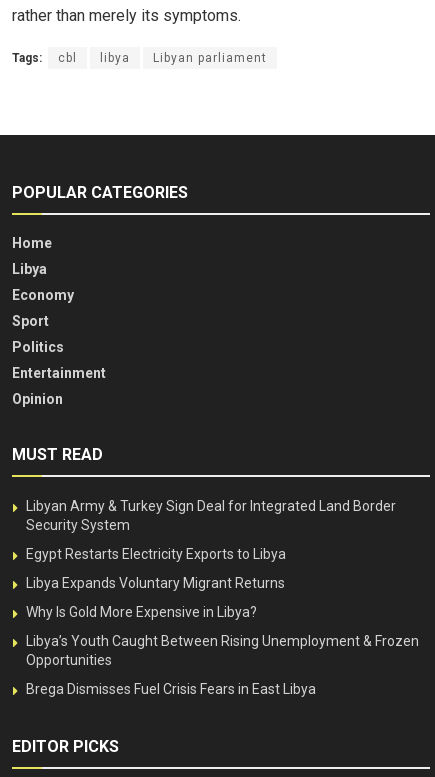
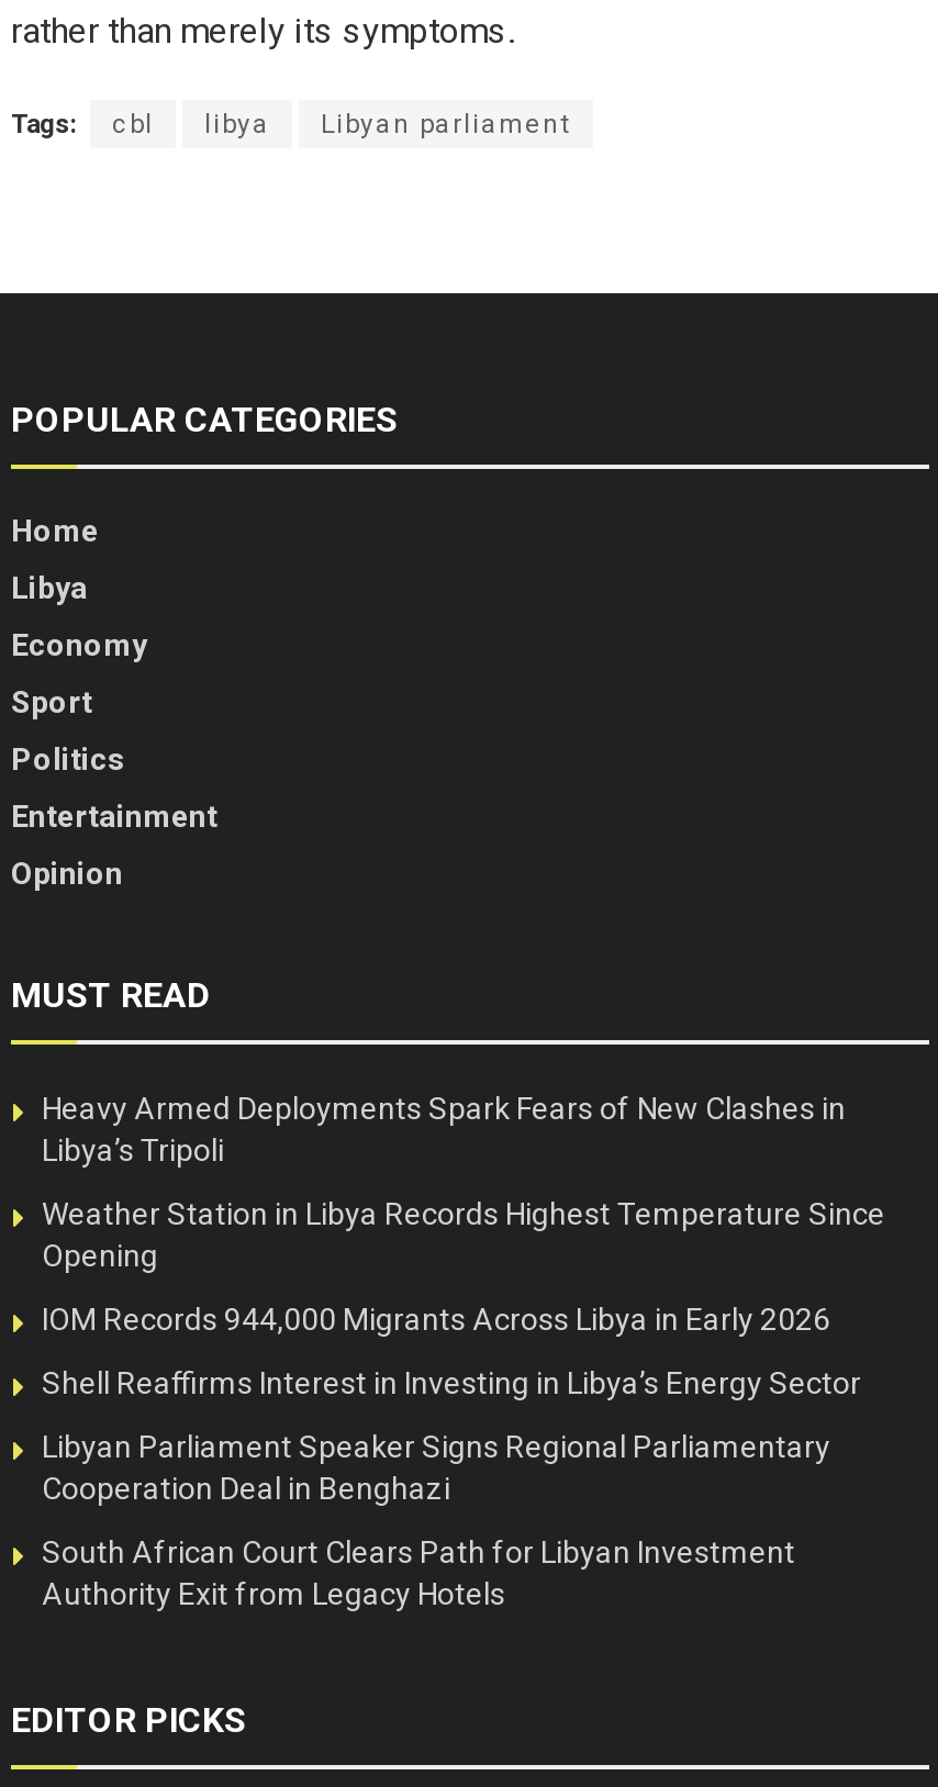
[26,498,396,533] Libyan Army & Turkey Sign Deal for Integrated Land Border | Security System -> [42,1090,846,1167] Heavy Armed Deployments Spark Fears of New Clashes in | Libya’s Tripoli
[26,546,286,562] Egypt Restarts Electricity Exports to Libya -> [42,1196,885,1273] Weather Station in Libya Records Highest Temperature Since | Opening
[26,575,285,591] Libya Expands Voluntary Migrant Returns -> [42,1301,830,1336] IOM Records 944,000 Migrants Across Libya in Early 2026
[26,604,257,620] Why Is Gold More Expensive in Libya? -> [42,1365,861,1400] Shell Reaffirms Interest in Investing in Libya’s Energy Sector
[26,633,419,668] Libya’s Youth Caught Between Rising Unemployment & Frozen | Opportunities -> [42,1429,830,1505] Libyan Parliament Speaker Signs Regional Parliamentary | Cooperation Deal in Benghazi
[26,681,316,697] Brega Dismisses Fuel Crisis Fears in East Libya -> [42,1534,795,1611] South African Court Clears Path for Libyan Investment | Authority Exit from Legacy Hotels

